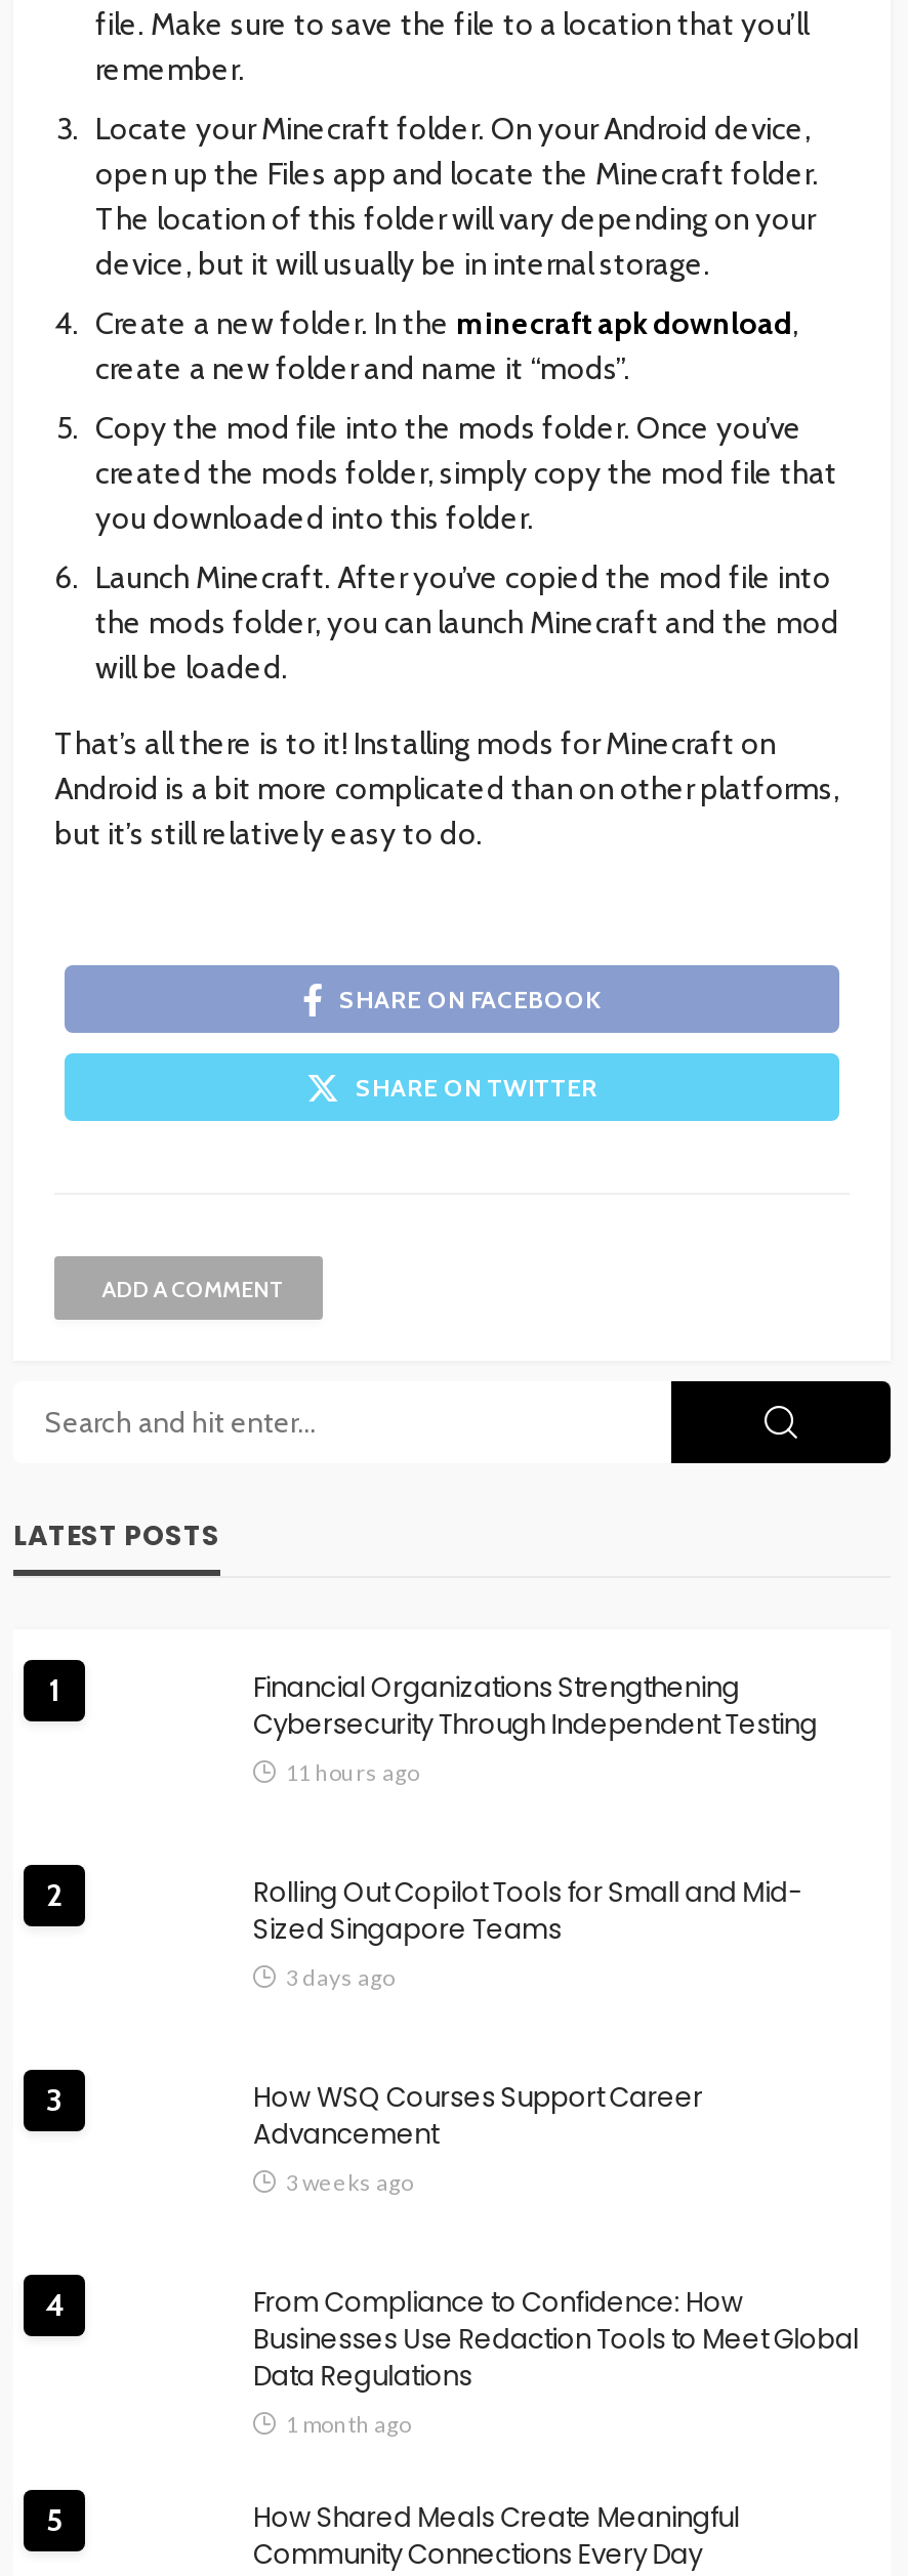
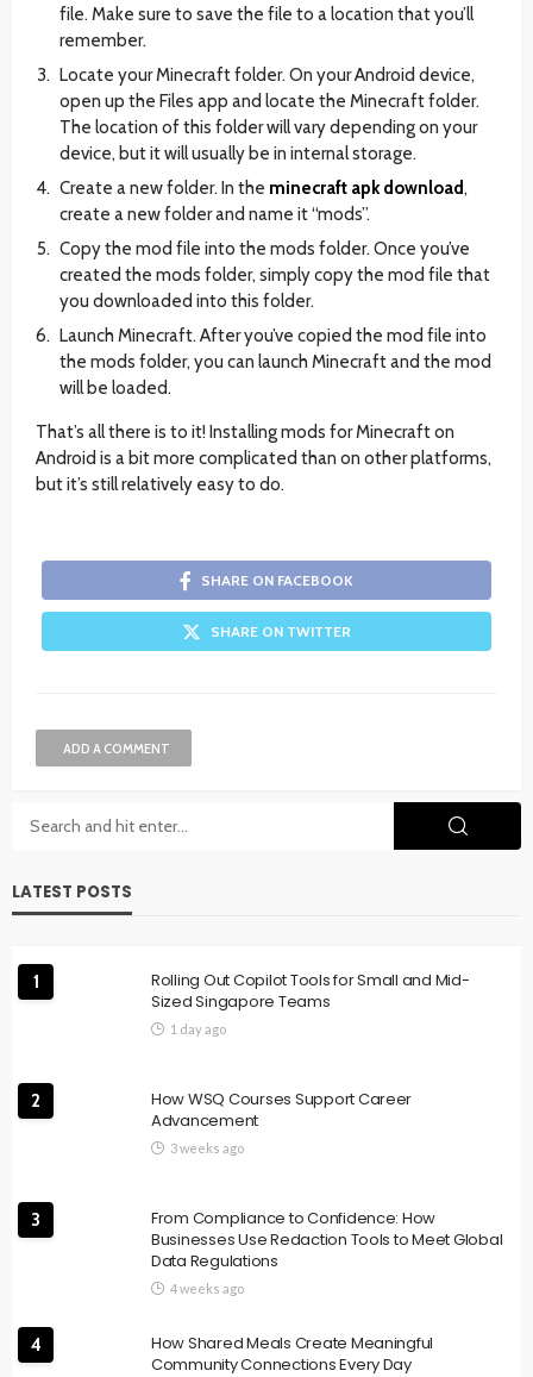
[46,1668,817,1914] Financial Organizations Strengthening | Cybersecurity Through Independent Testing | 11 hours ago | 2 -> none
[286,1963,395,1990] 3 days ago -> [170,1021,226,1036] 1 day ago
[46,2082,63,2119] 3 -> [31,1090,40,1111] 2
[45,2287,64,2324] 4 -> [31,1209,40,1230] 3
[286,2410,411,2436] 1 month ago -> [170,1280,244,1296] 4 weeks ago
[46,2502,63,2539] 5 -> [30,1334,41,1355] 4

